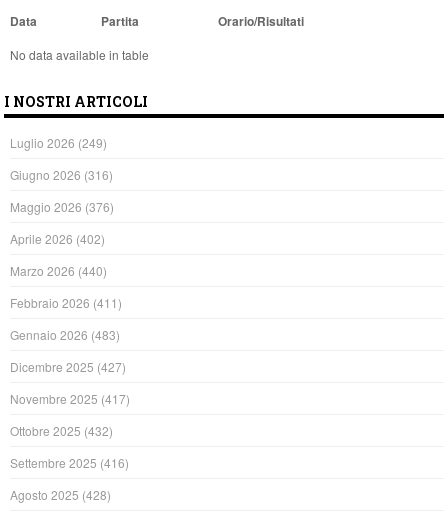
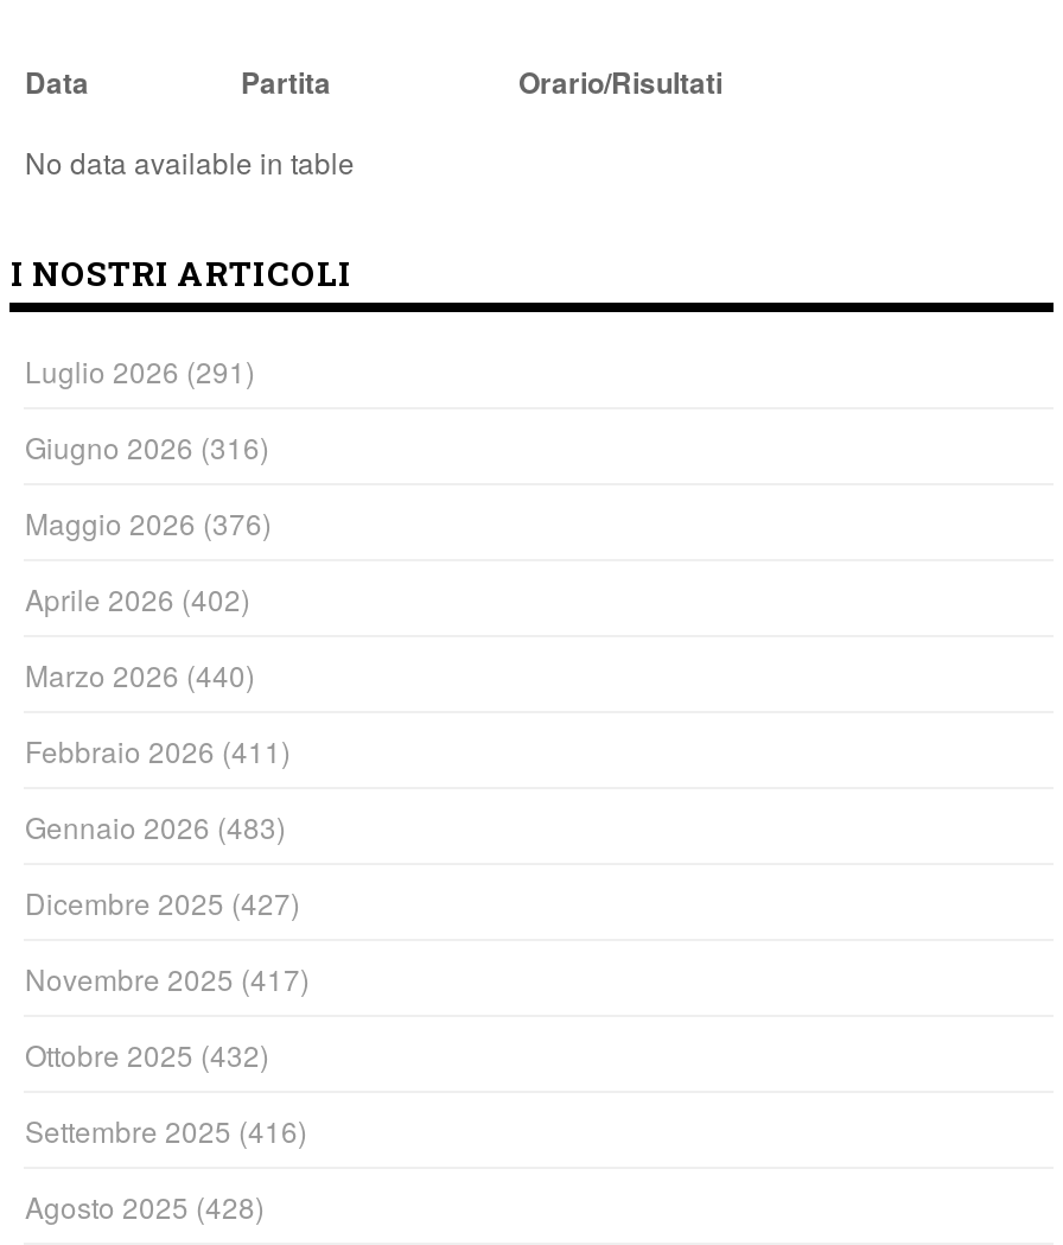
[10,134,107,151] Luglio 2026 (249) -> [25,349,255,390] Luglio 2026 (291)

